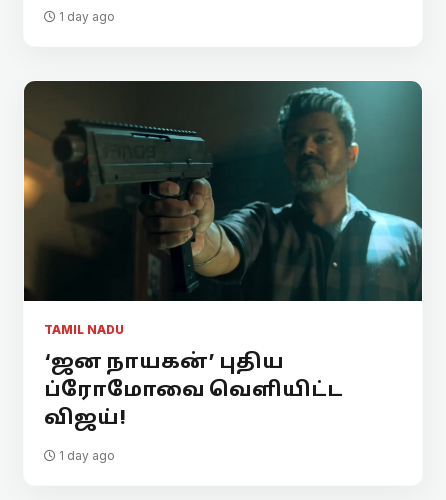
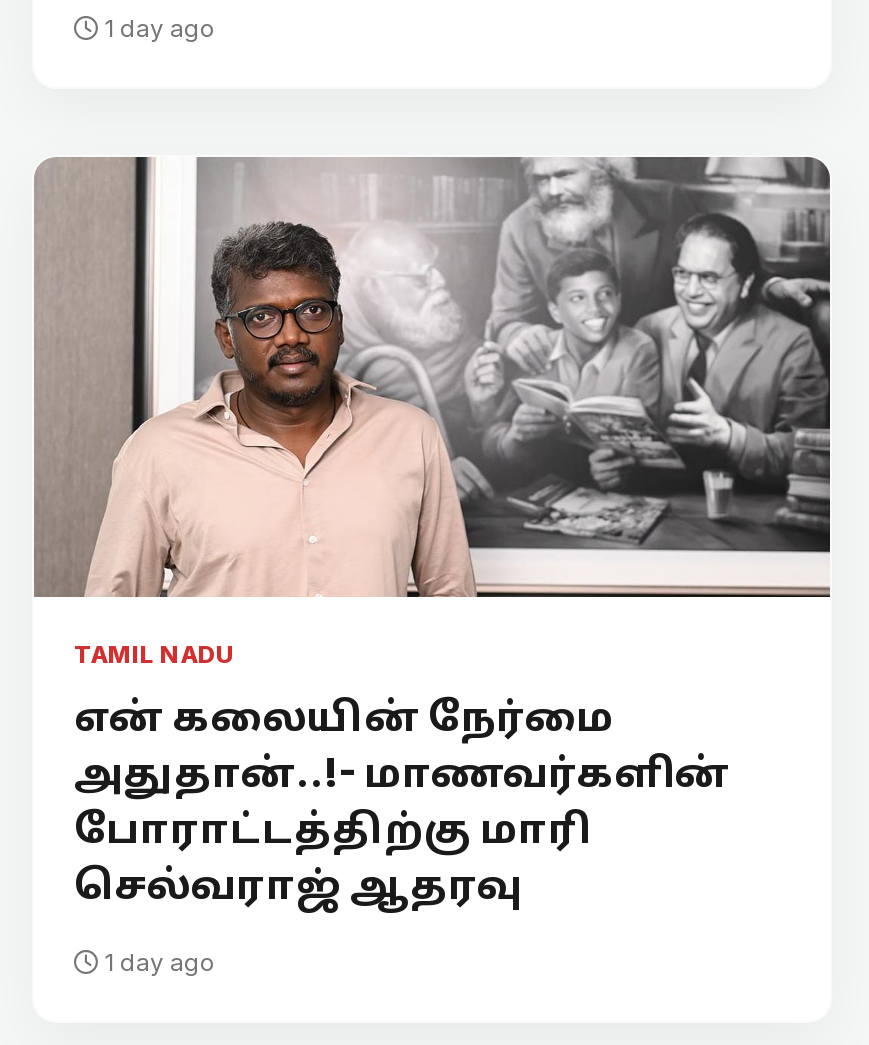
[24,80,423,302] [image] -> [34,157,832,599] [image]
[44,349,343,429] ‘ஜன நாயகன்’ புதிய | ப்ரோமோவை வெளியிட்ட | விஜய்! -> [74,693,730,909] என் கலையின் நேர்மை | அதுதான்..!- மாணவர்களின் | போராட்டத்திற்கு மாரி | செல்வராஜ் ஆதரவு

